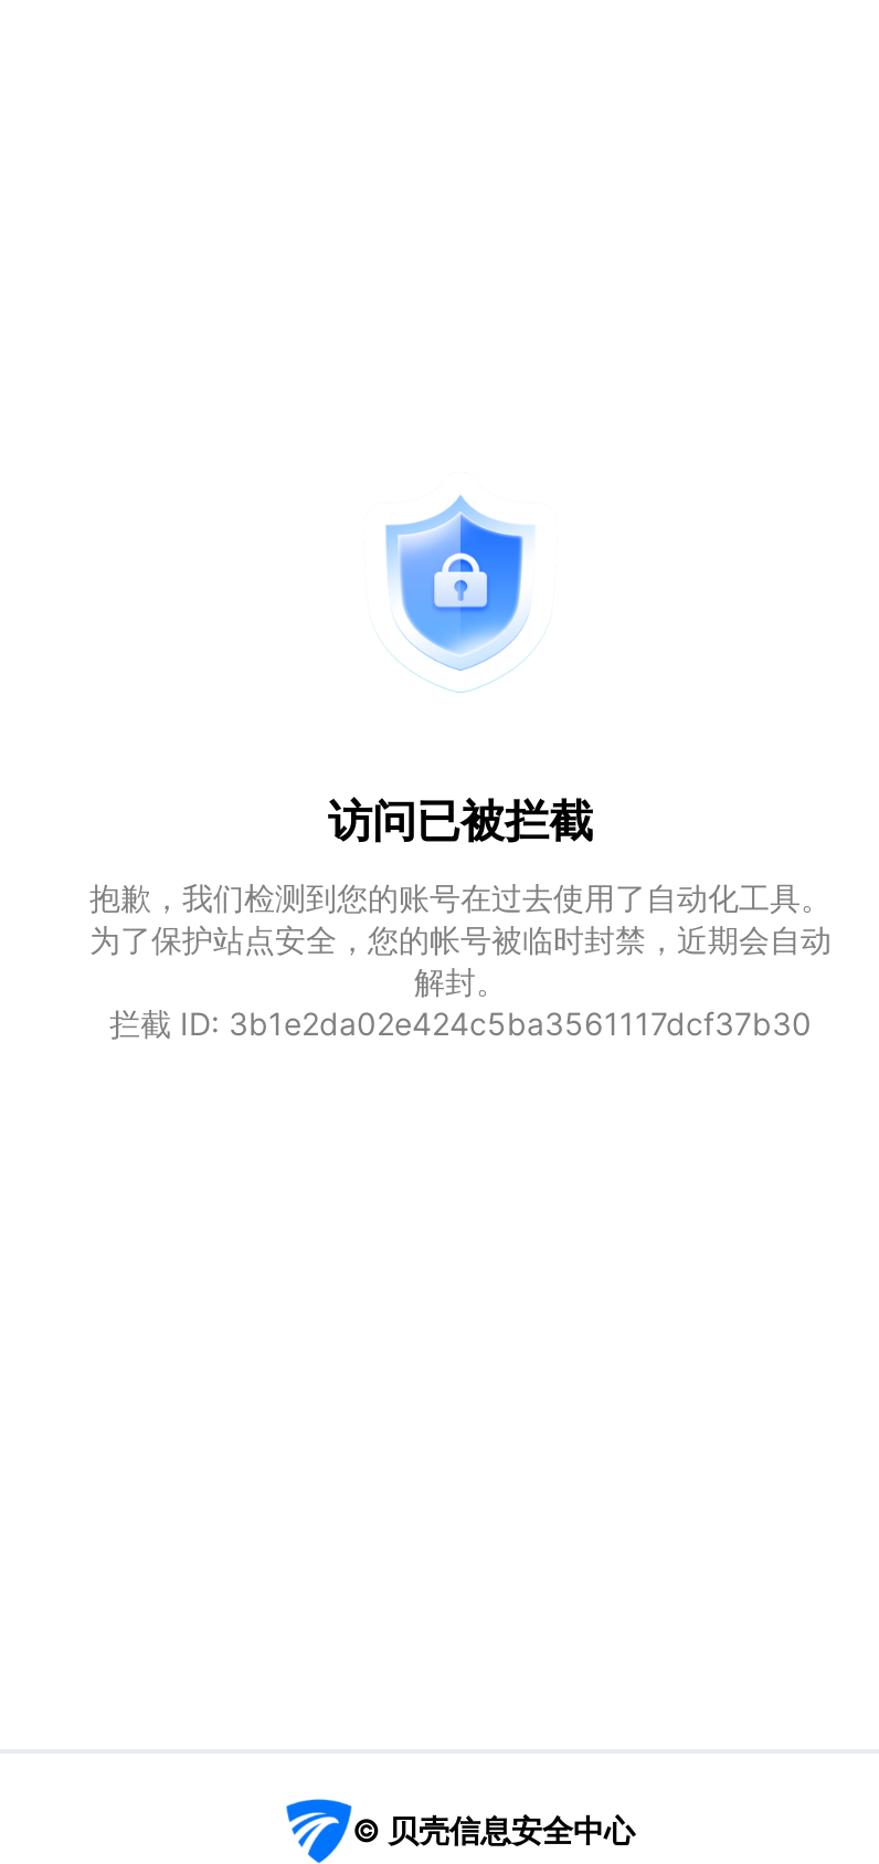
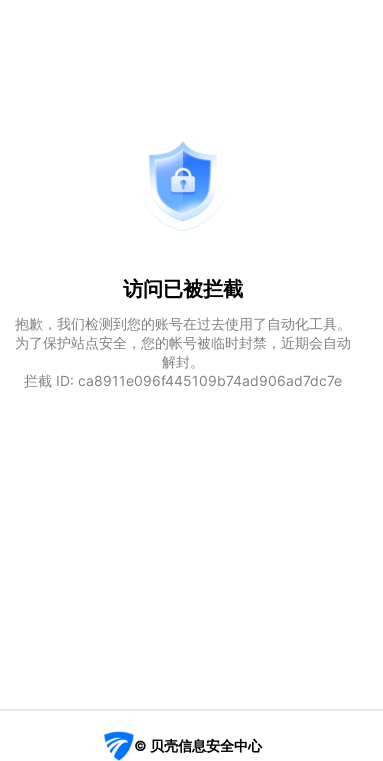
[109,1004,812,1041] 拦截 ID: 3b1e2da02e424c5ba3561117dcf37b30 -> [24,372,342,389] 拦截 ID: ca8911e096f445109b74ad906ad7dc7e

